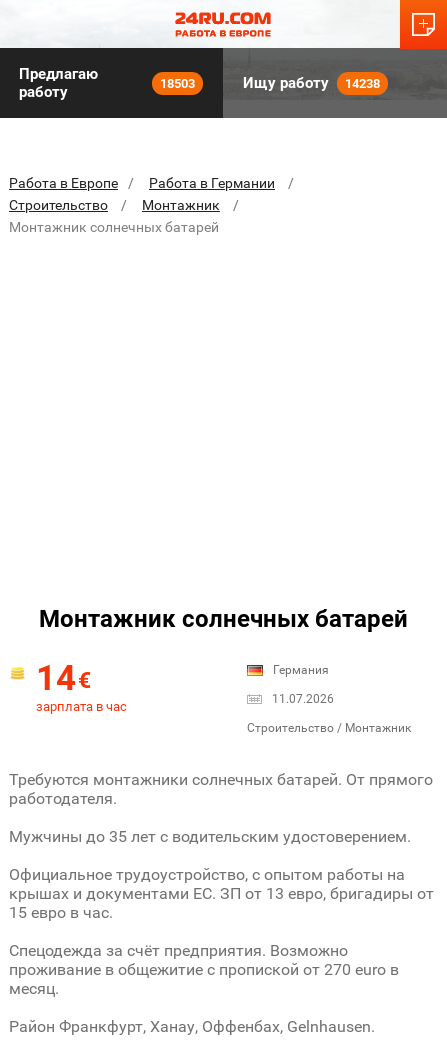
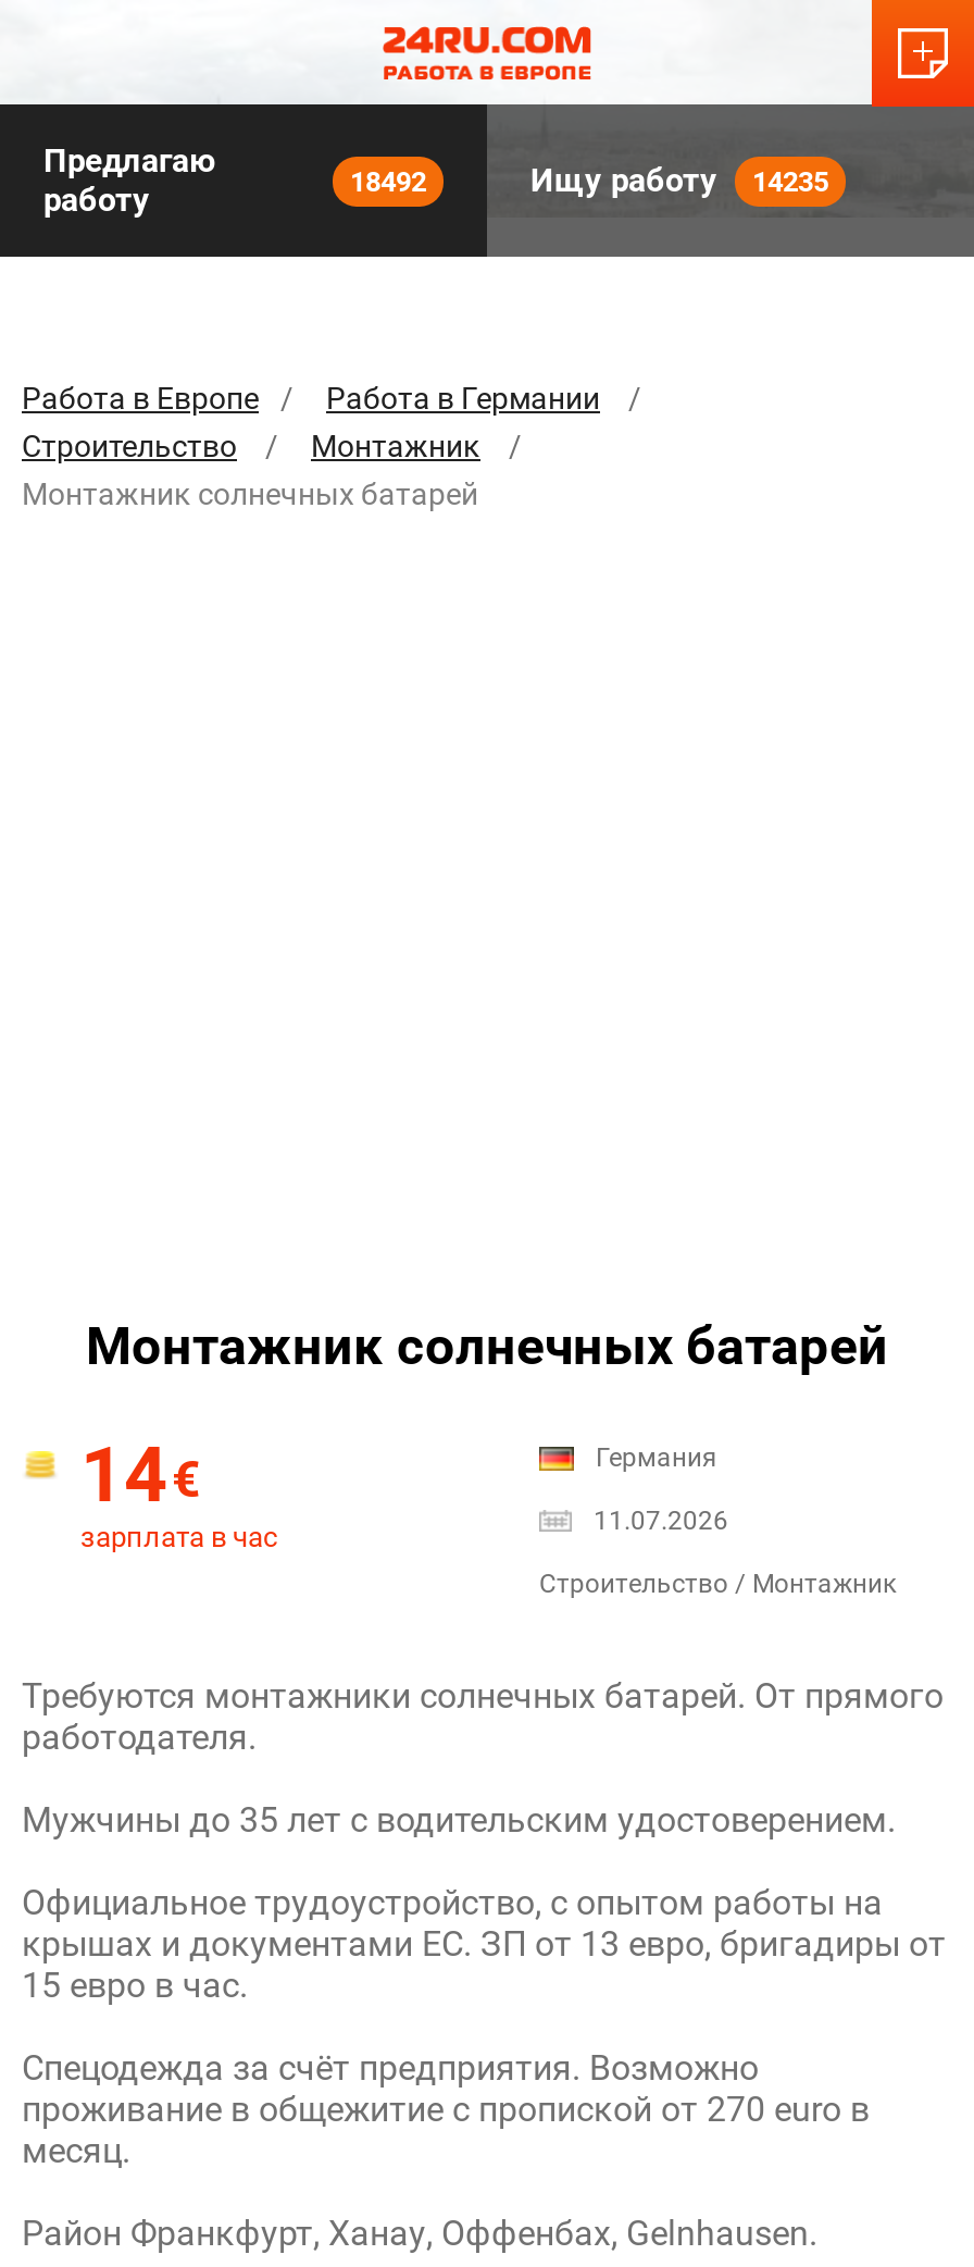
[160,75,195,90] 18503 -> [350,164,426,197] 18492
[243,74,380,92] Ищу работу 14238 -> [530,161,828,200] Ищу работу 14235

